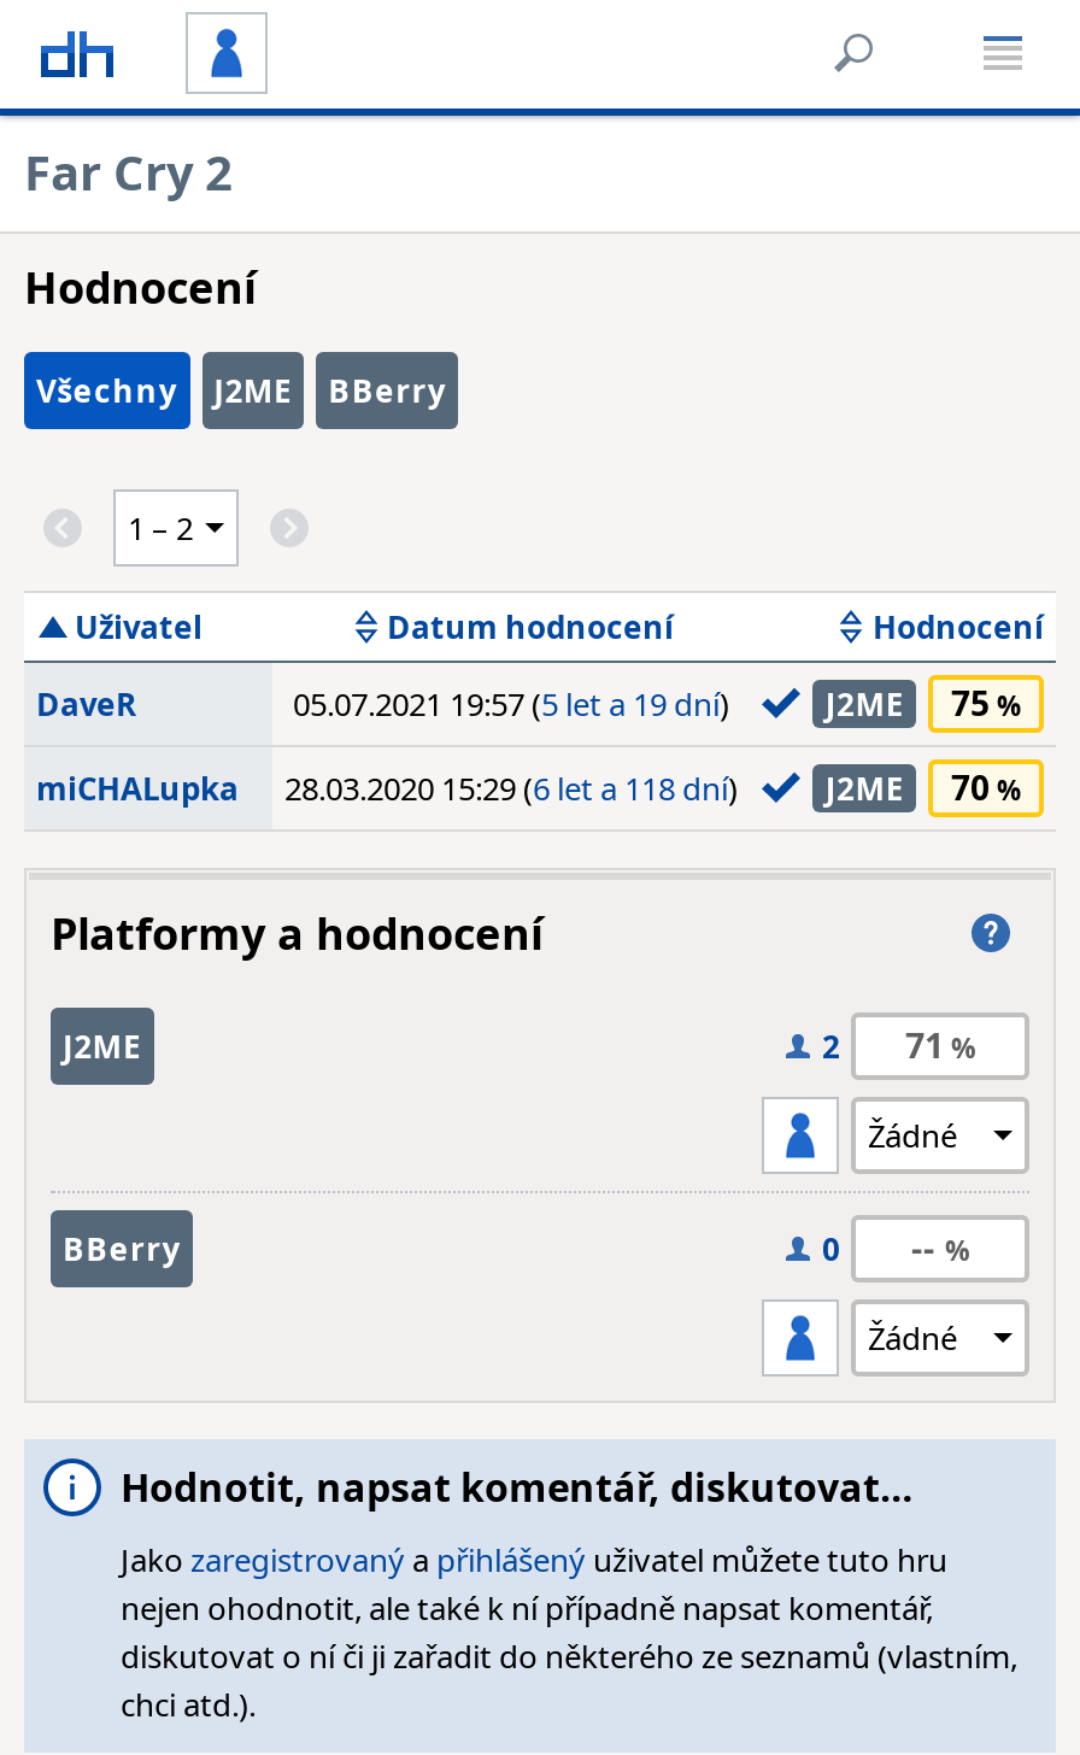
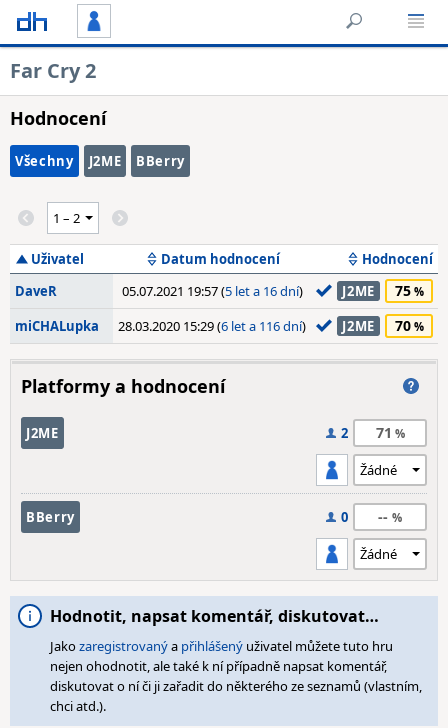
[293,682,729,726] 05.07.2021 19:57 (5 let a 19 dní) -> [121,282,302,300] 05.07.2021 19:57 (5 let a 16 dní)
[36,767,738,810] miCHALupka 28.03.2020 15:29 (6 let a 118 dní) -> [15,317,306,335] miCHALupka 28.03.2020 15:29 (6 let a 116 dní)

